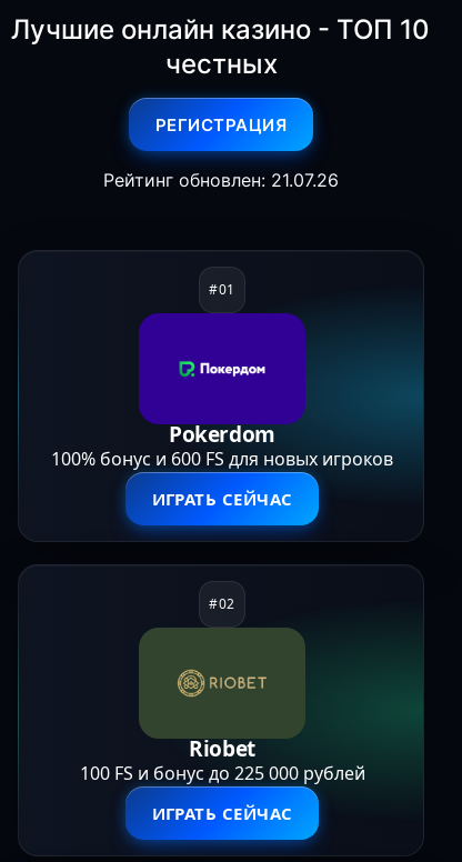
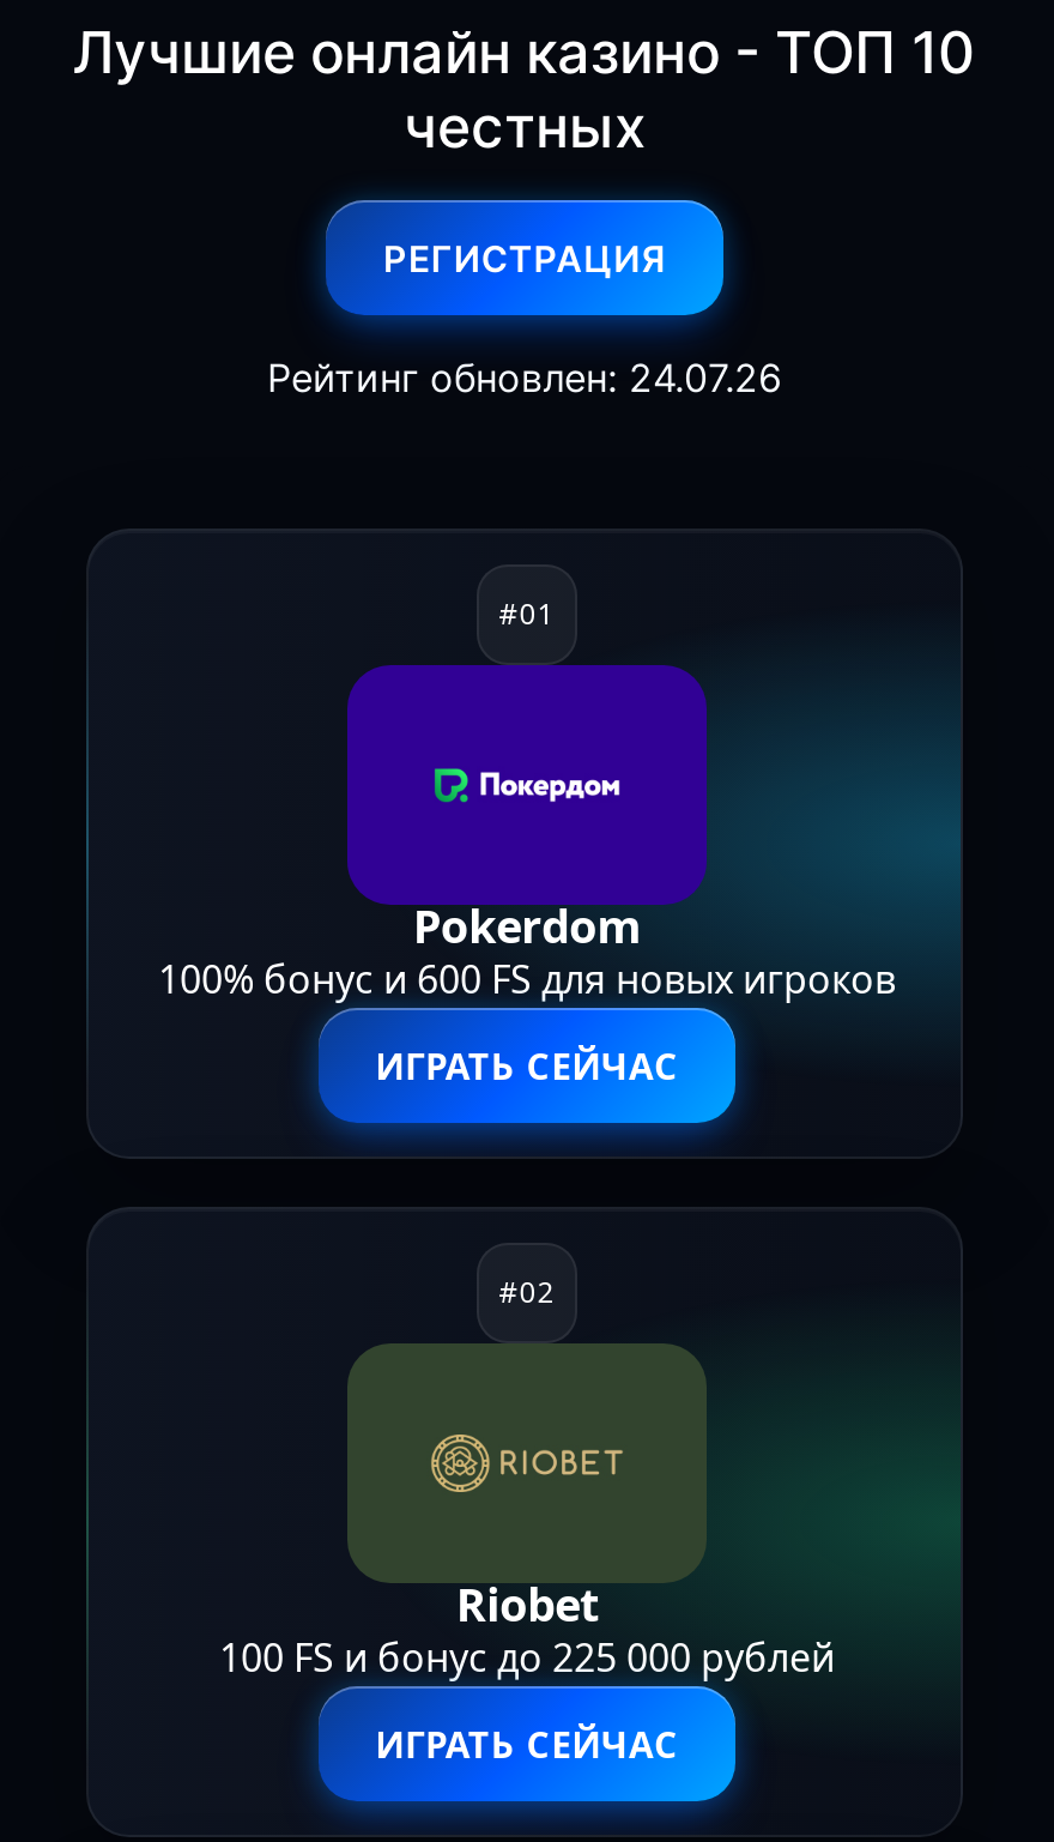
[103,169,339,191] Рейтинг обновлен: 21.07.26 -> [267,354,782,401] Рейтинг обновлен: 24.07.26

